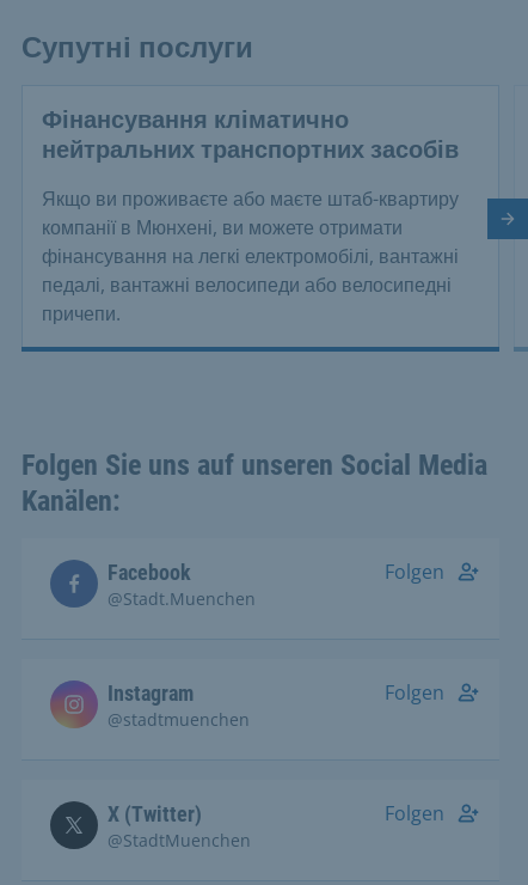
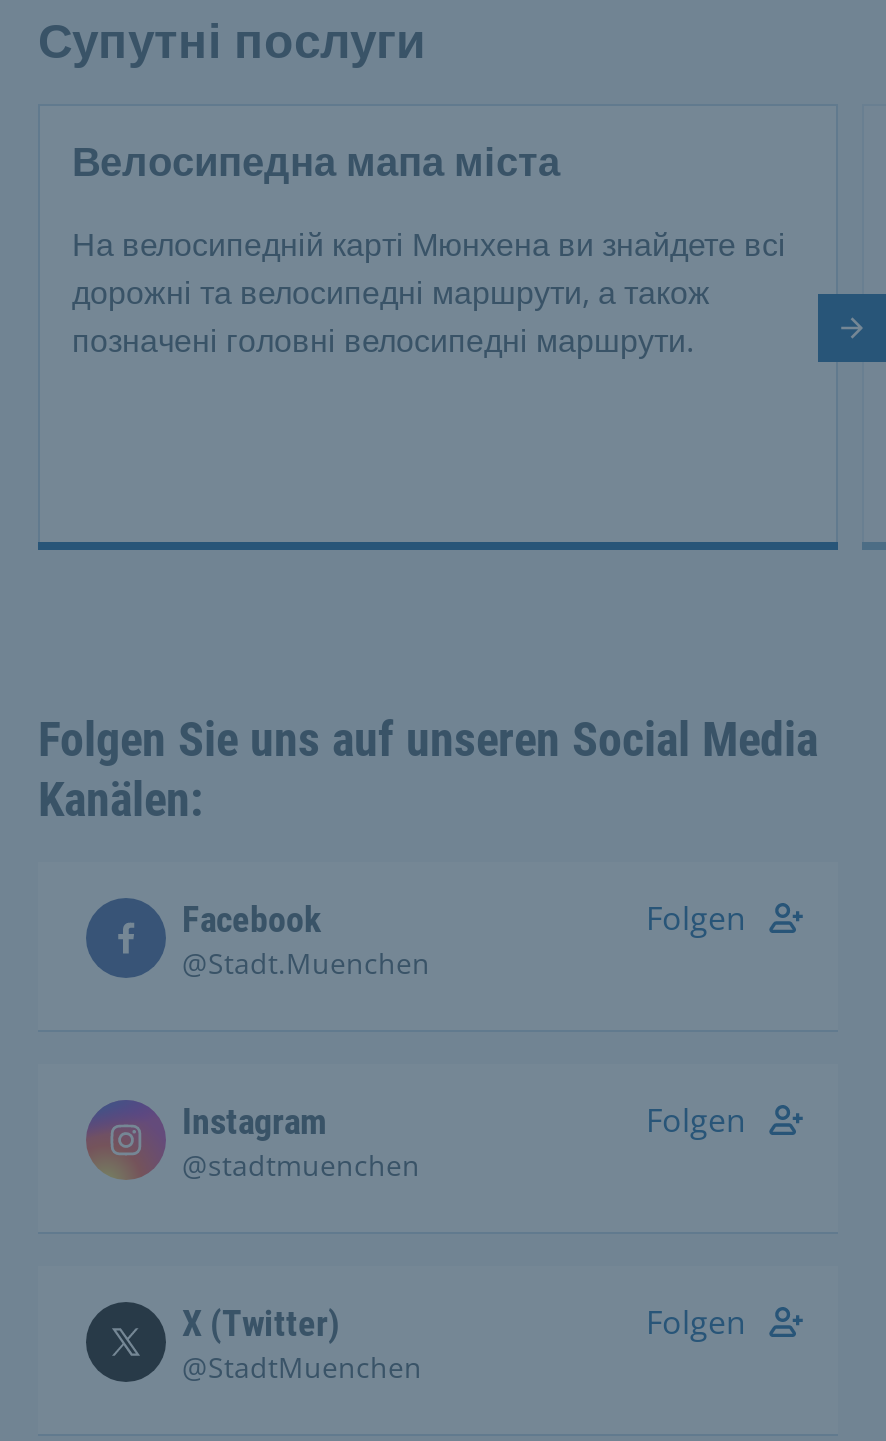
[42,105,459,164] Фінансування кліматично | нейтральних транспортних засобів -> [72,138,560,186] Велосипедна мапа міста
[42,185,459,326] Якщо ви проживаєте або маєте штаб-квартиру | компанії в Мюнхені, ви можете отримати | фінансування на легкі електромобілі, вантажні | педалі, вантажні велосипеди або велосипедні | причепи. -> [72,222,786,362] На велосипедній карті Мюнхена ви знайдете всі | дорожні та велосипедні маршрути, а також | позначені головні велосипедні маршрути.

